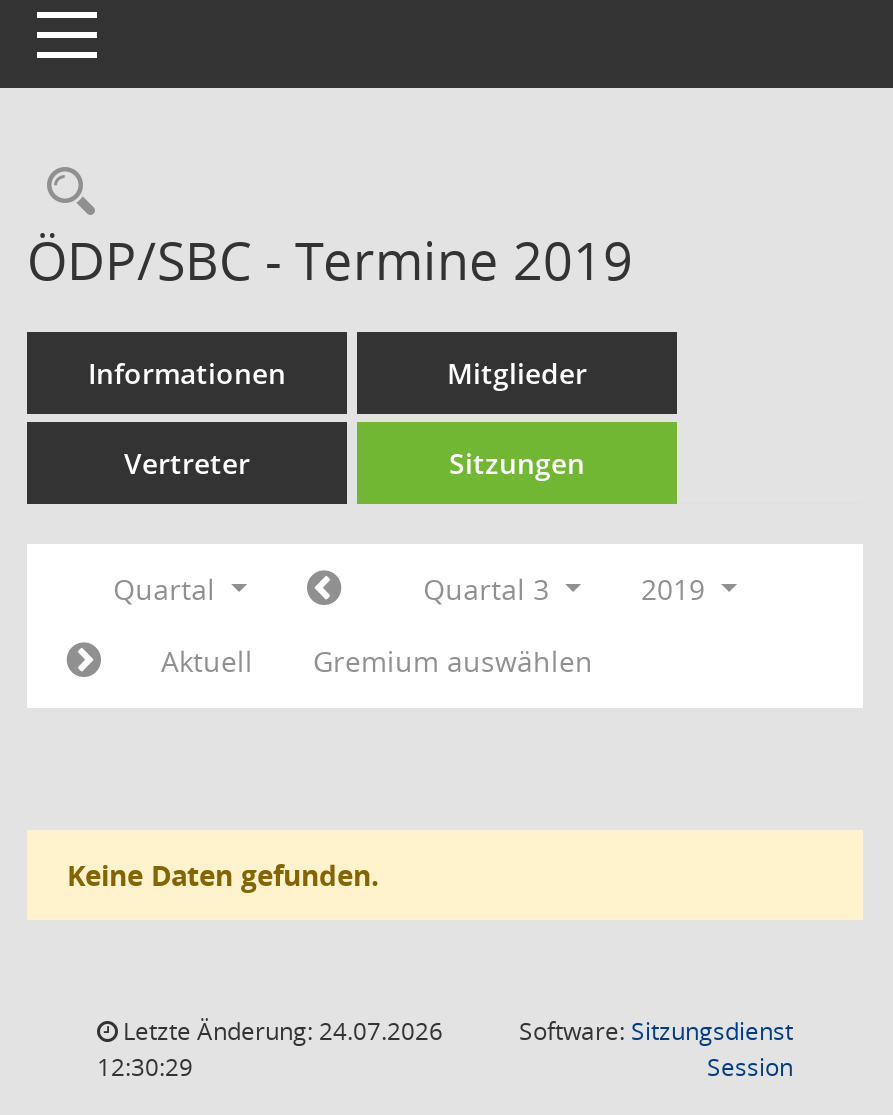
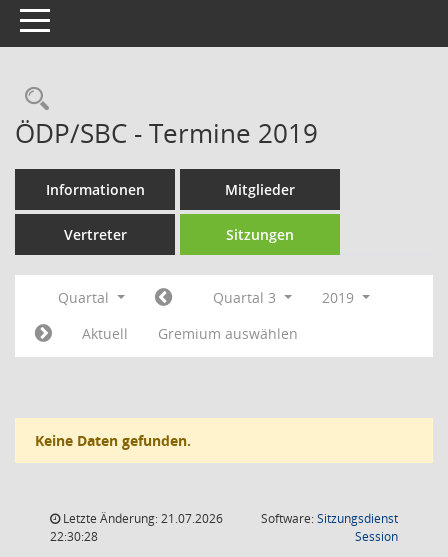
[117,1014,443,1048] Letzte Änderung: 24.07.2026 -> [60,510,223,527] Letzte Änderung: 21.07.2026
[97,1050,193,1084] 12:30:29 -> [50,528,98,545] 22:30:28

